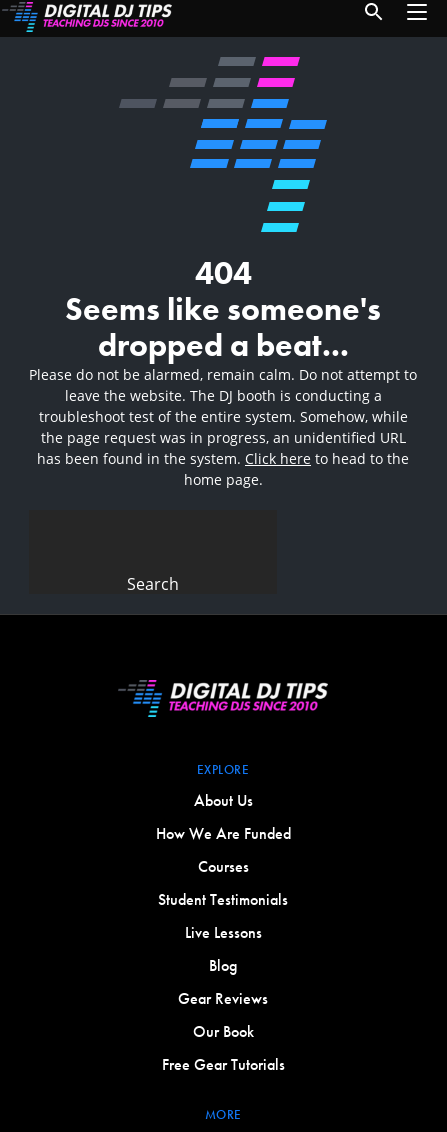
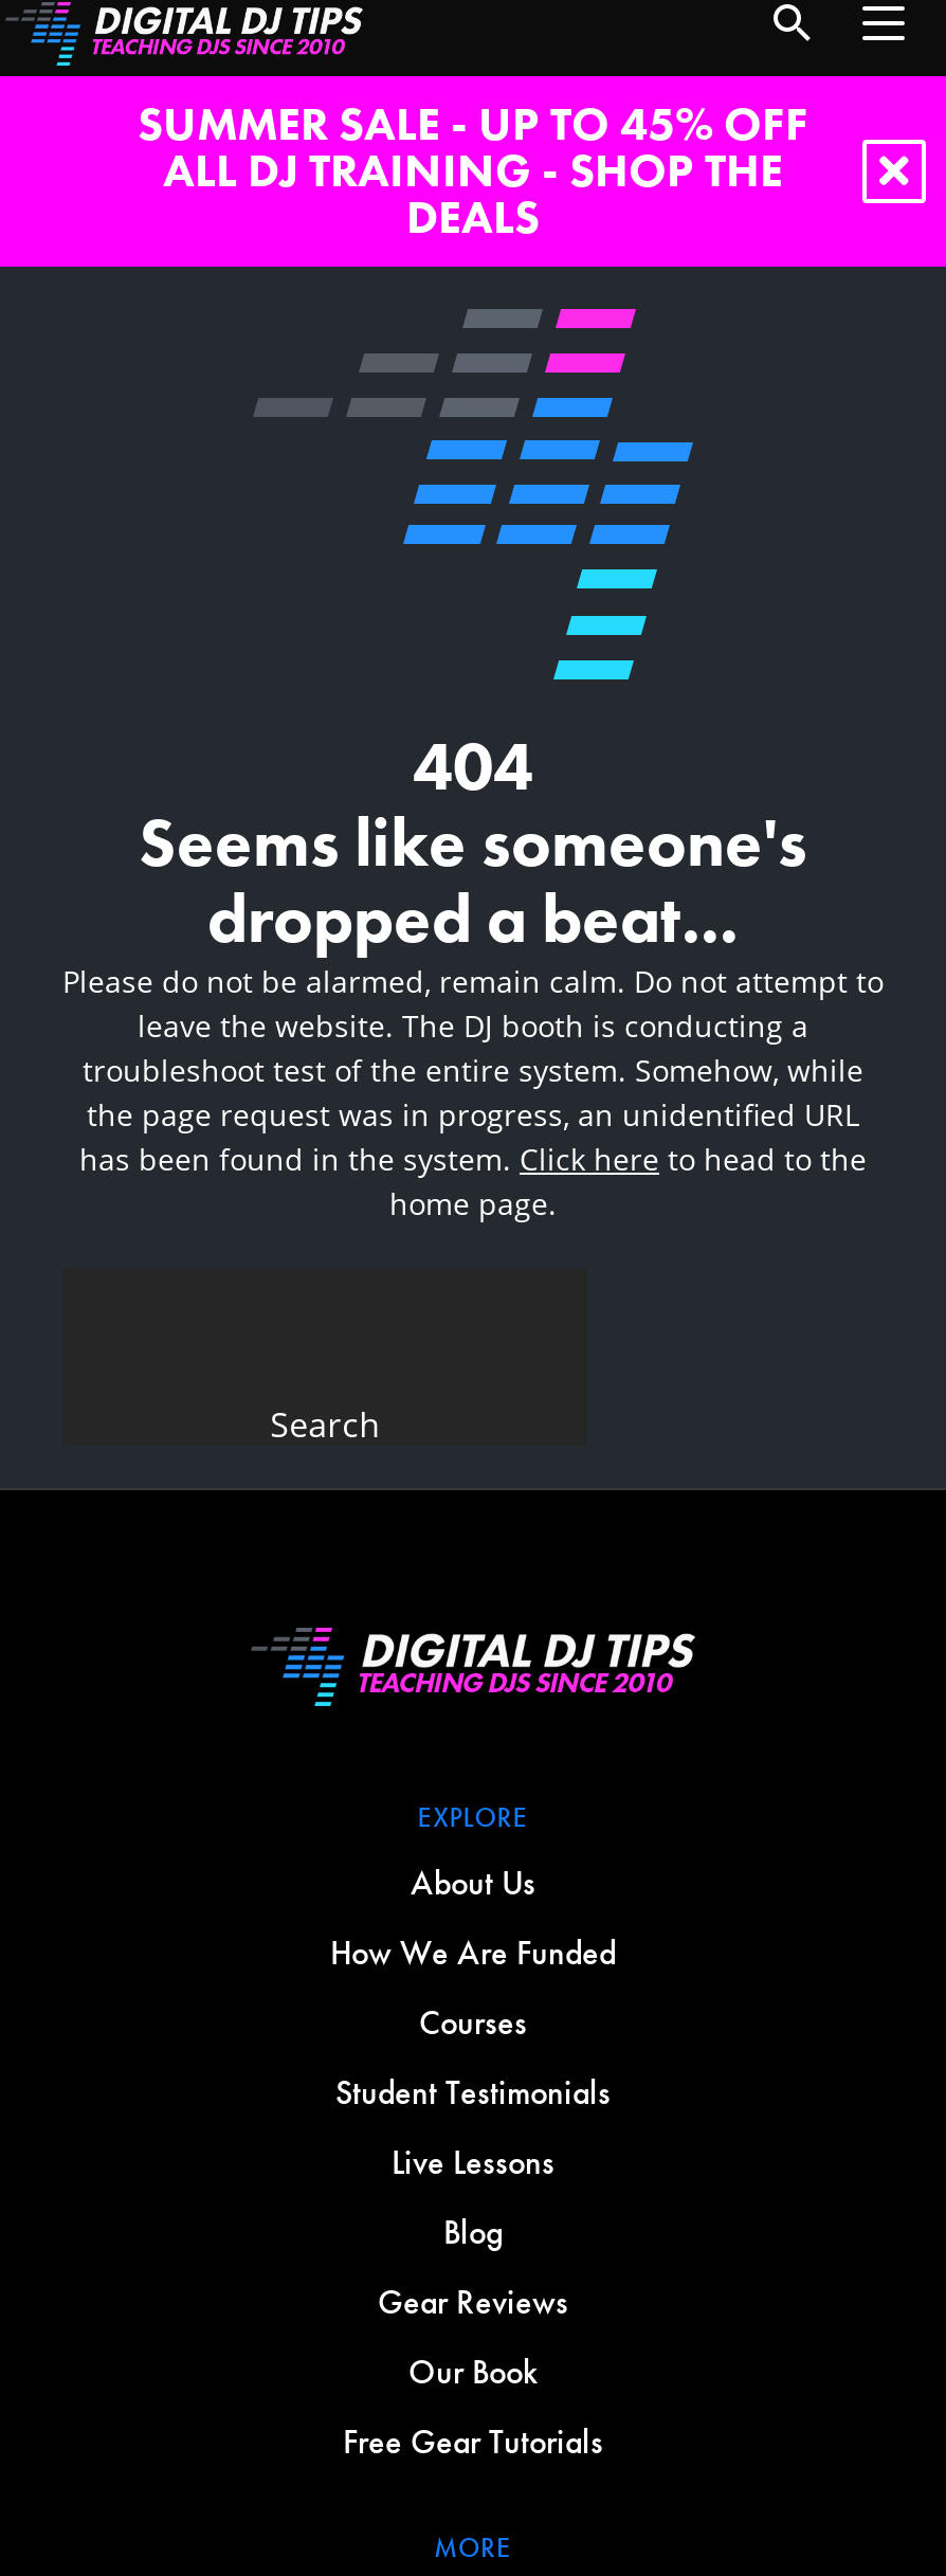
none -> [138,93,808,248] SUMMER SALE - UP TO 45% OFF | ALL DJ TRAINING - SHOP THE | DEALS

